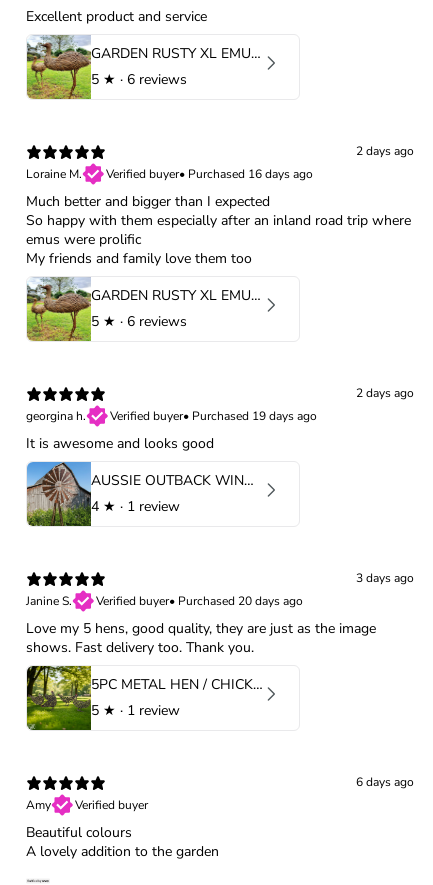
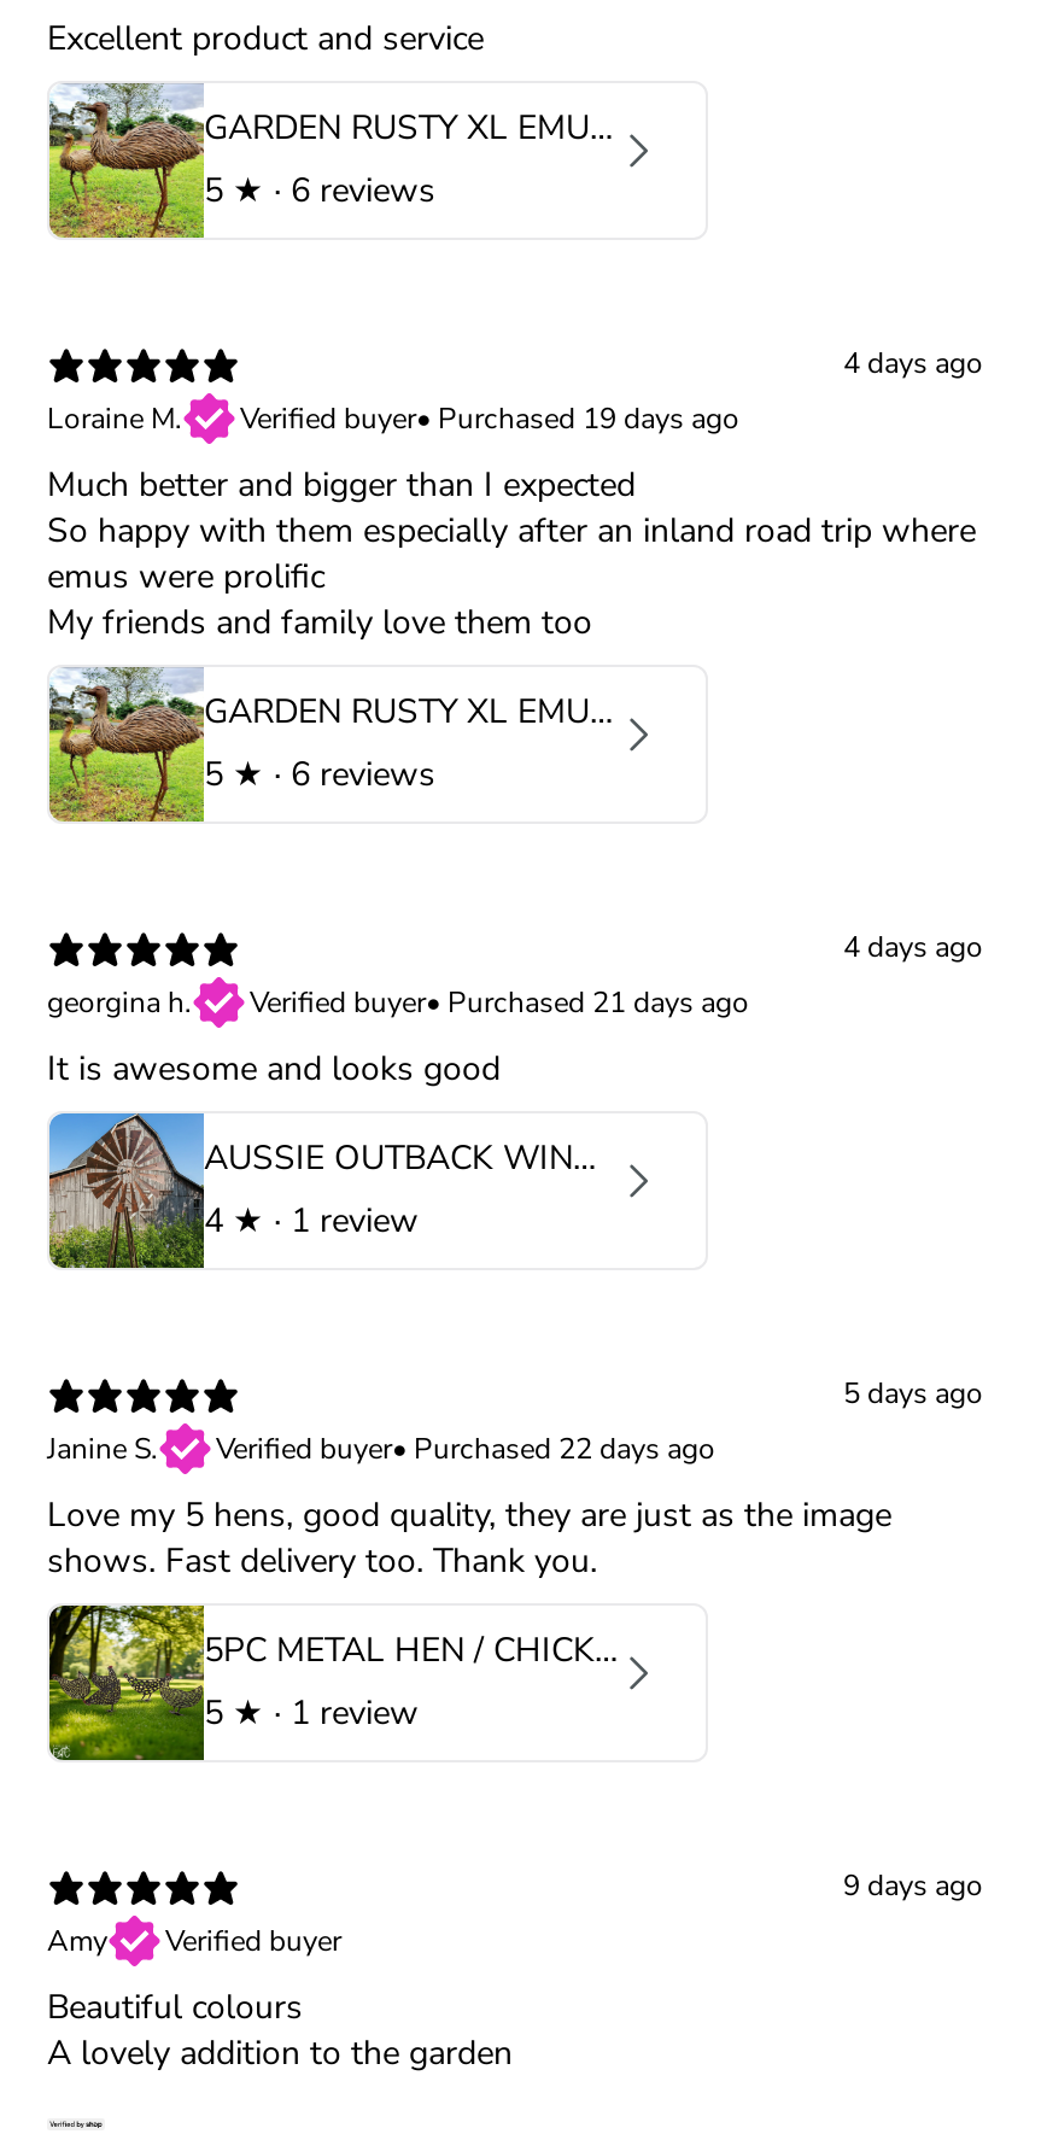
[356,142,414,158] 2 days ago -> [843,343,983,381] 4 days ago
[106,165,313,181] Verified buyer• Purchased 16 days ago -> none
[356,384,414,400] 2 days ago -> [843,926,983,965] 4 days ago
moved [110,407,317,423] -> [240,398,739,437]: Verified buyer• Purchased 19 days ago
none -> [250,982,749,1021] Verified buyer• Purchased 21 days ago
[356,569,414,585] 3 days ago -> [843,1373,983,1411] 5 days ago
[96,592,303,608] Verified buyer• Purchased 20 days ago -> [216,1428,715,1467] Verified buyer• Purchased 22 days ago
[356,773,414,789] 6 days ago -> [843,1865,983,1904] 9 days ago

